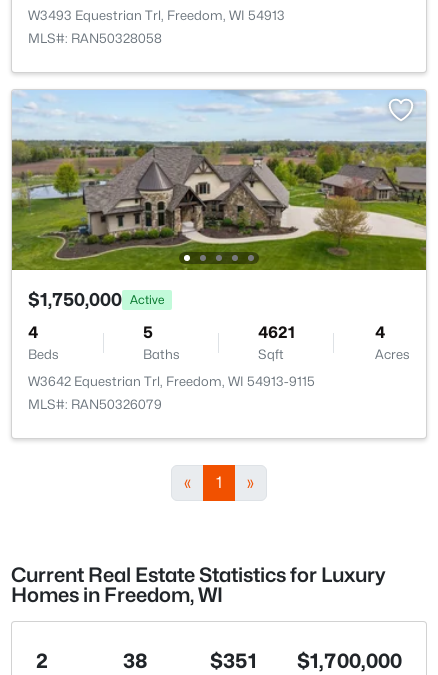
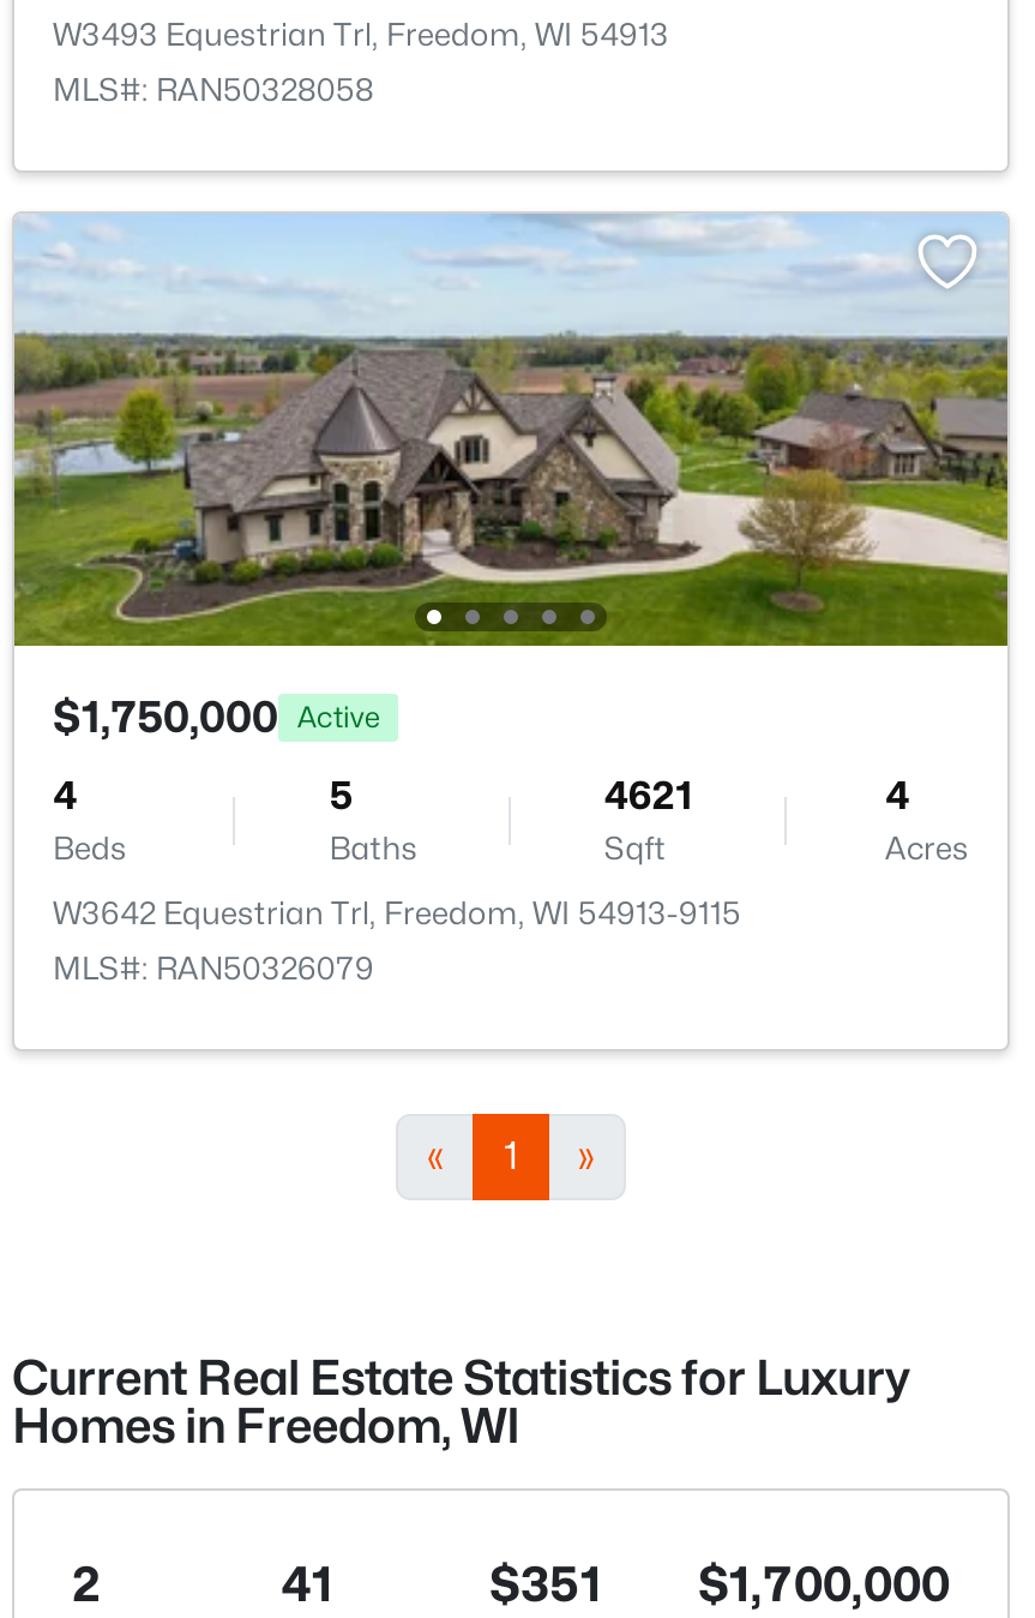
[123,649,148,673] 38 -> [281,1556,333,1613] 41

